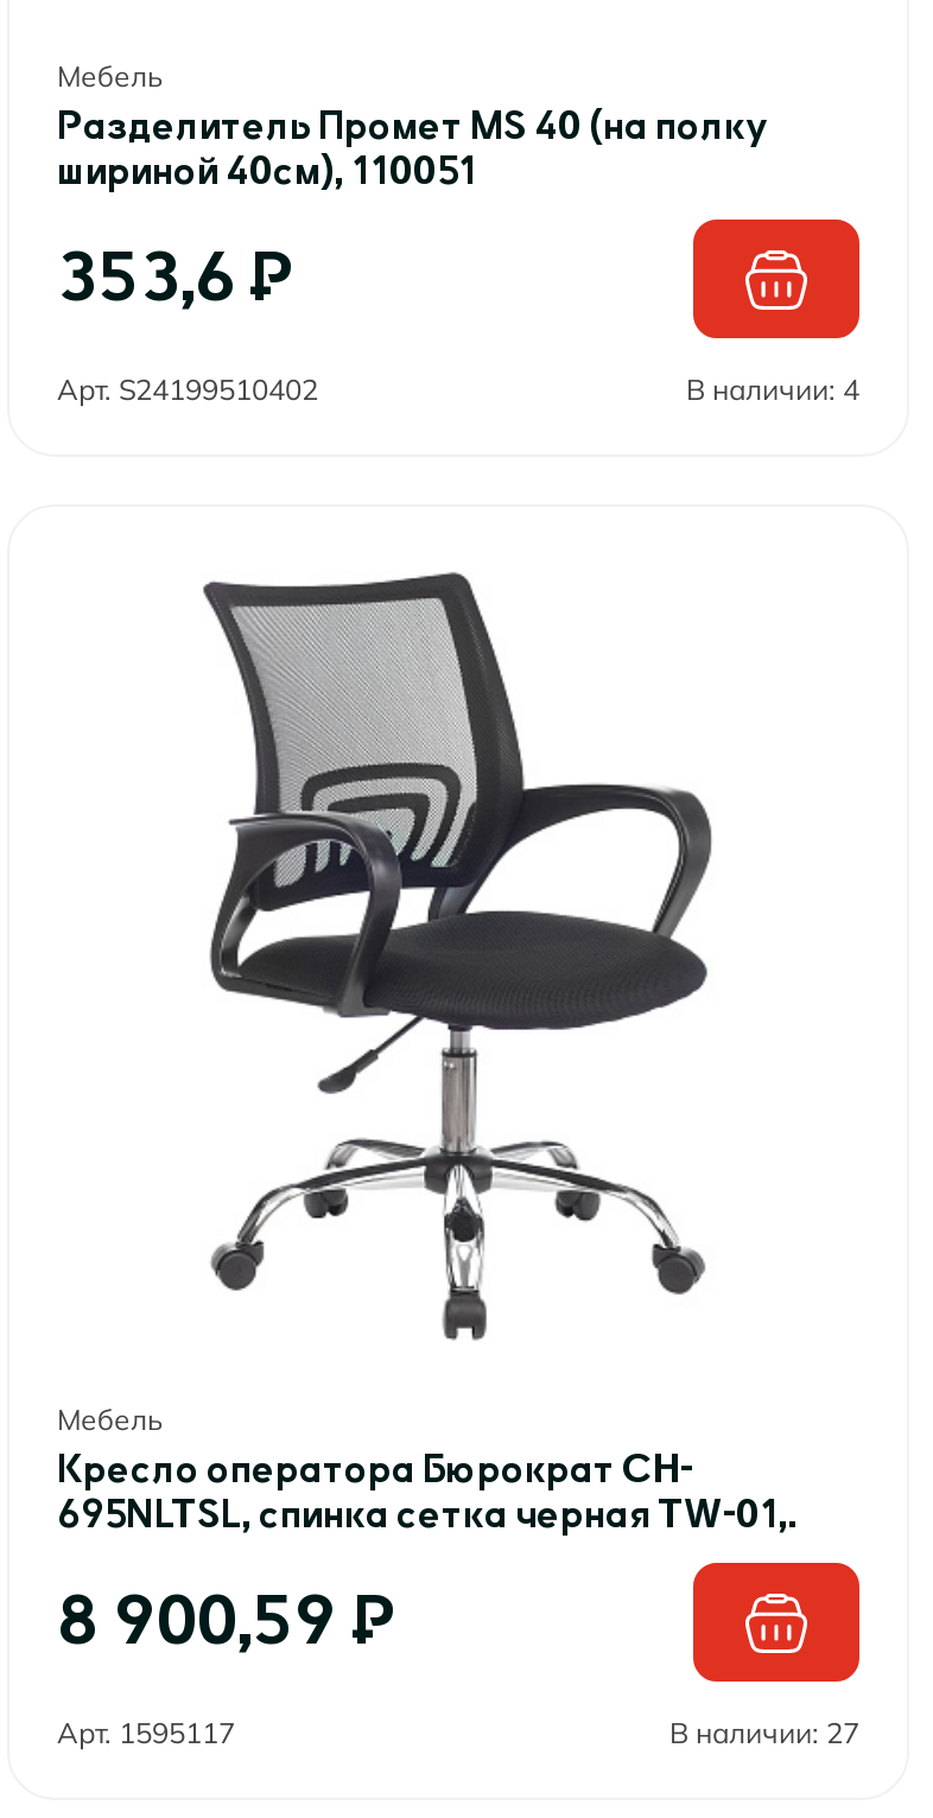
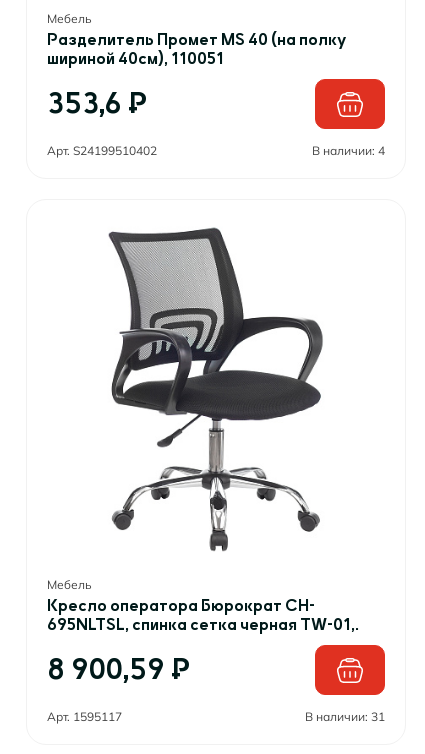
[669,1715,859,1750] В наличии: 27 -> [305,709,385,724] В наличии: 31

